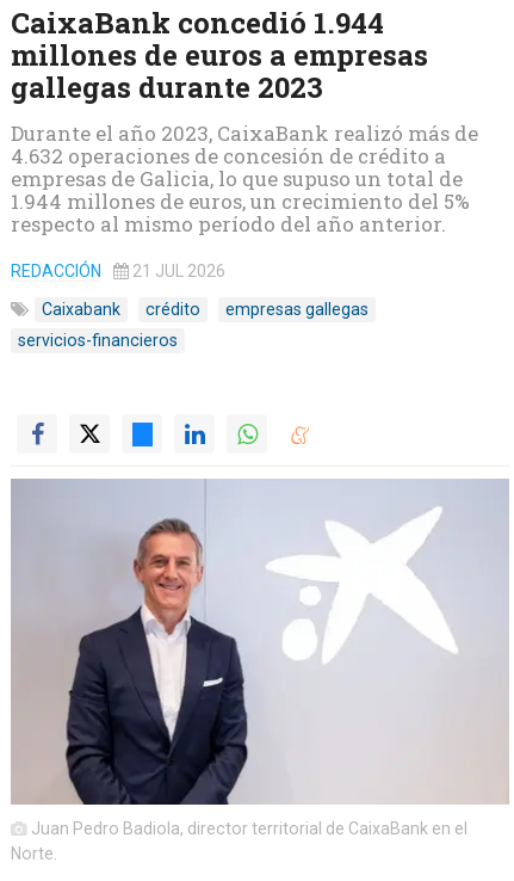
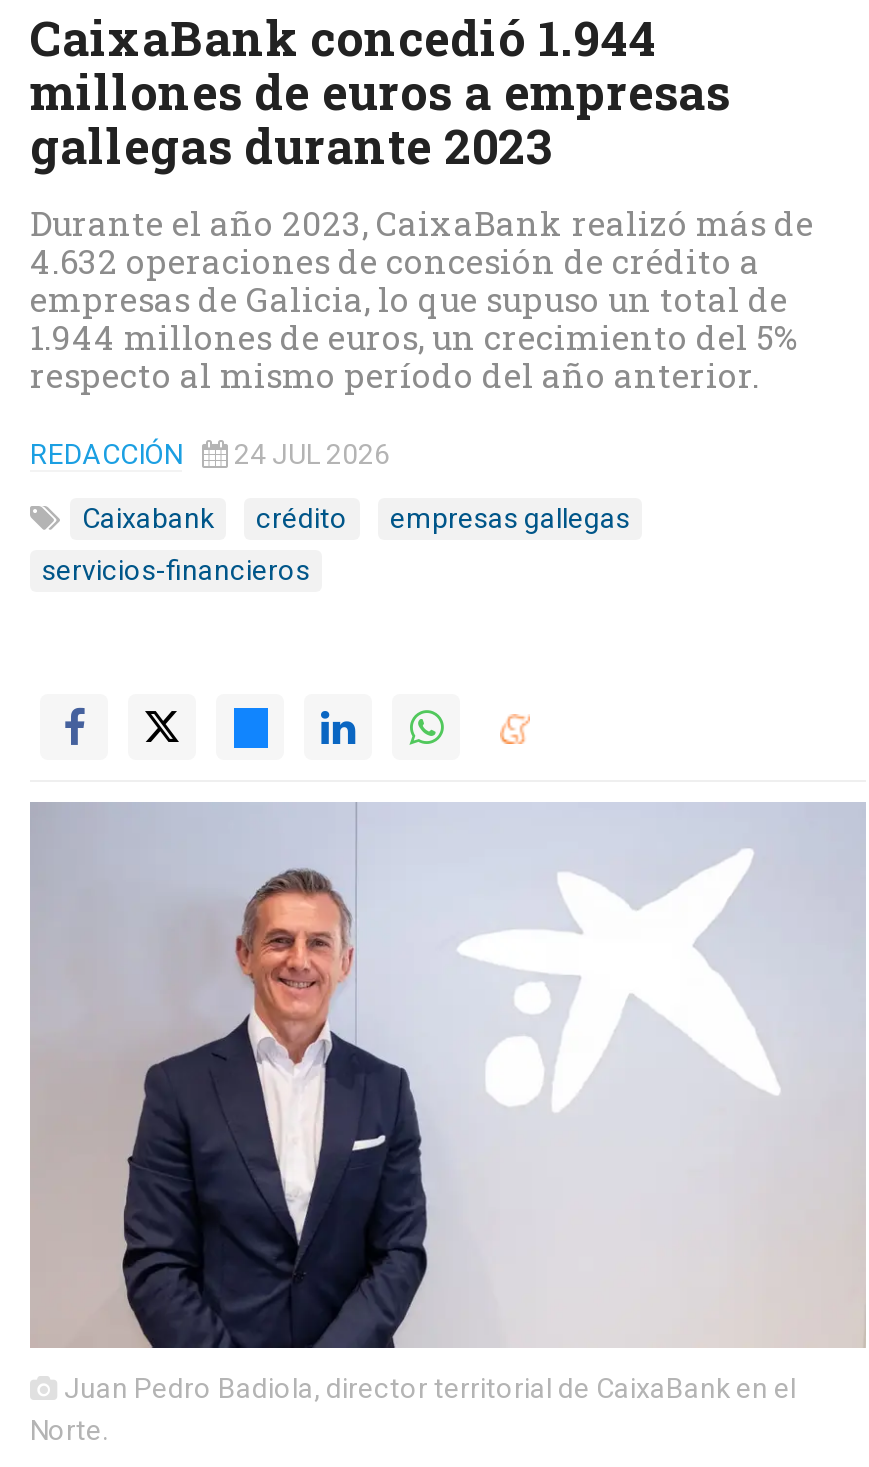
[11,261,225,281] REDACCIÓN 21 JUL 2026 -> [30,438,390,470] REDACCIÓN 24 JUL 2026

